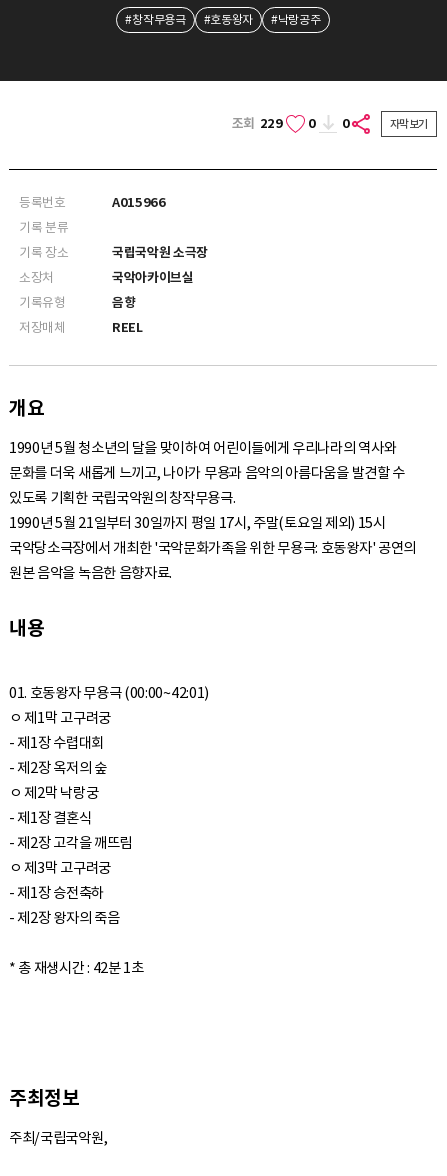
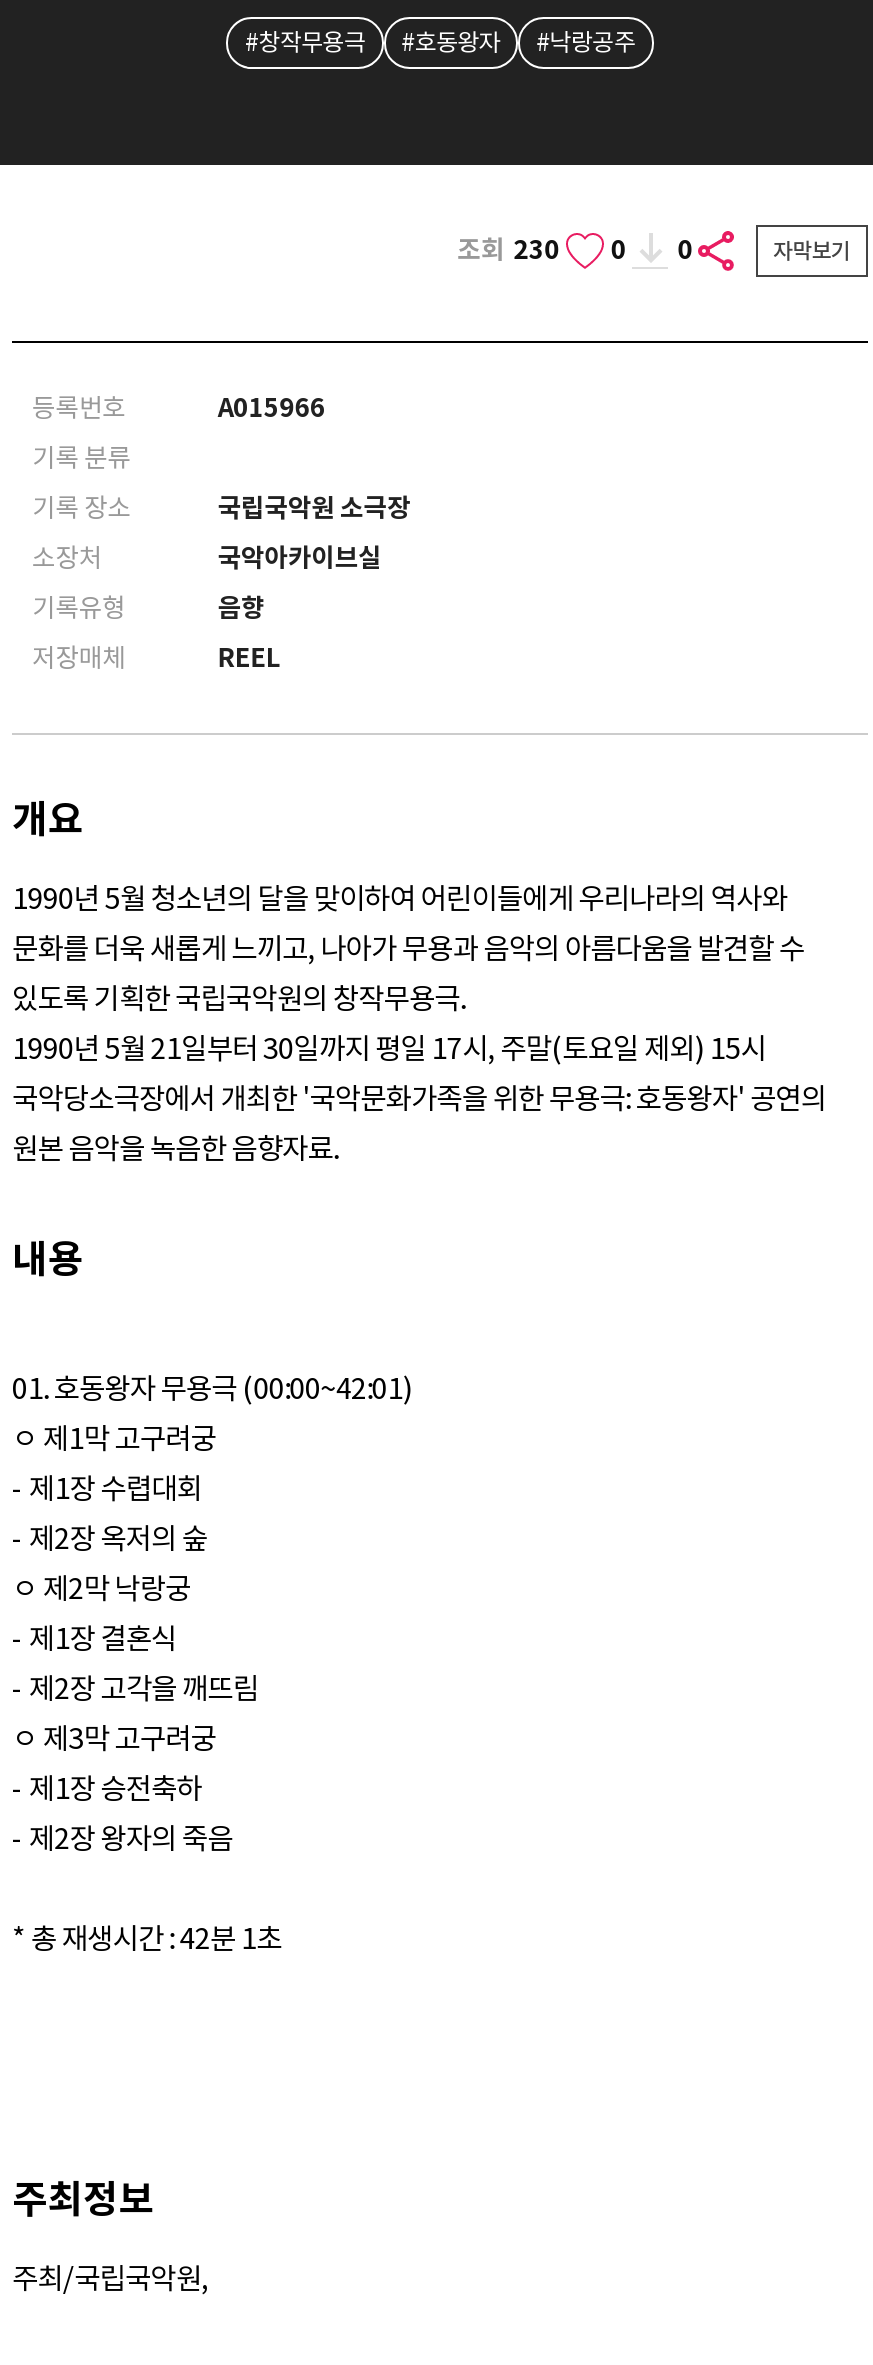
[232,115,349,132] 조회 229 0 0 -> [457,234,693,268] 조회 230 0 0

